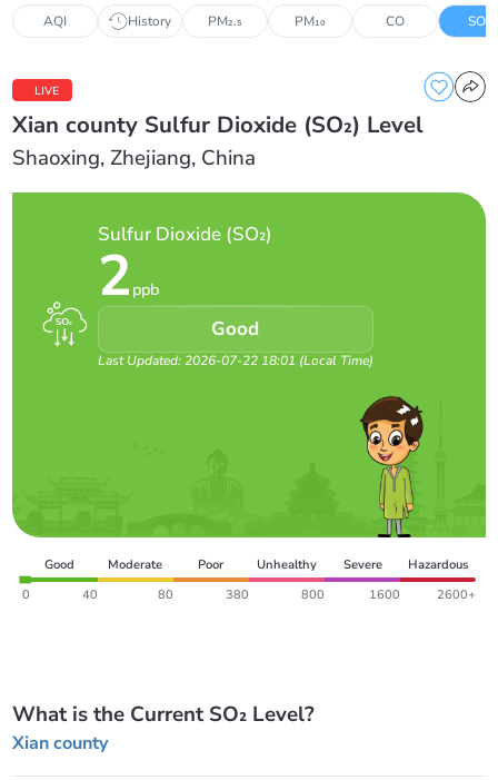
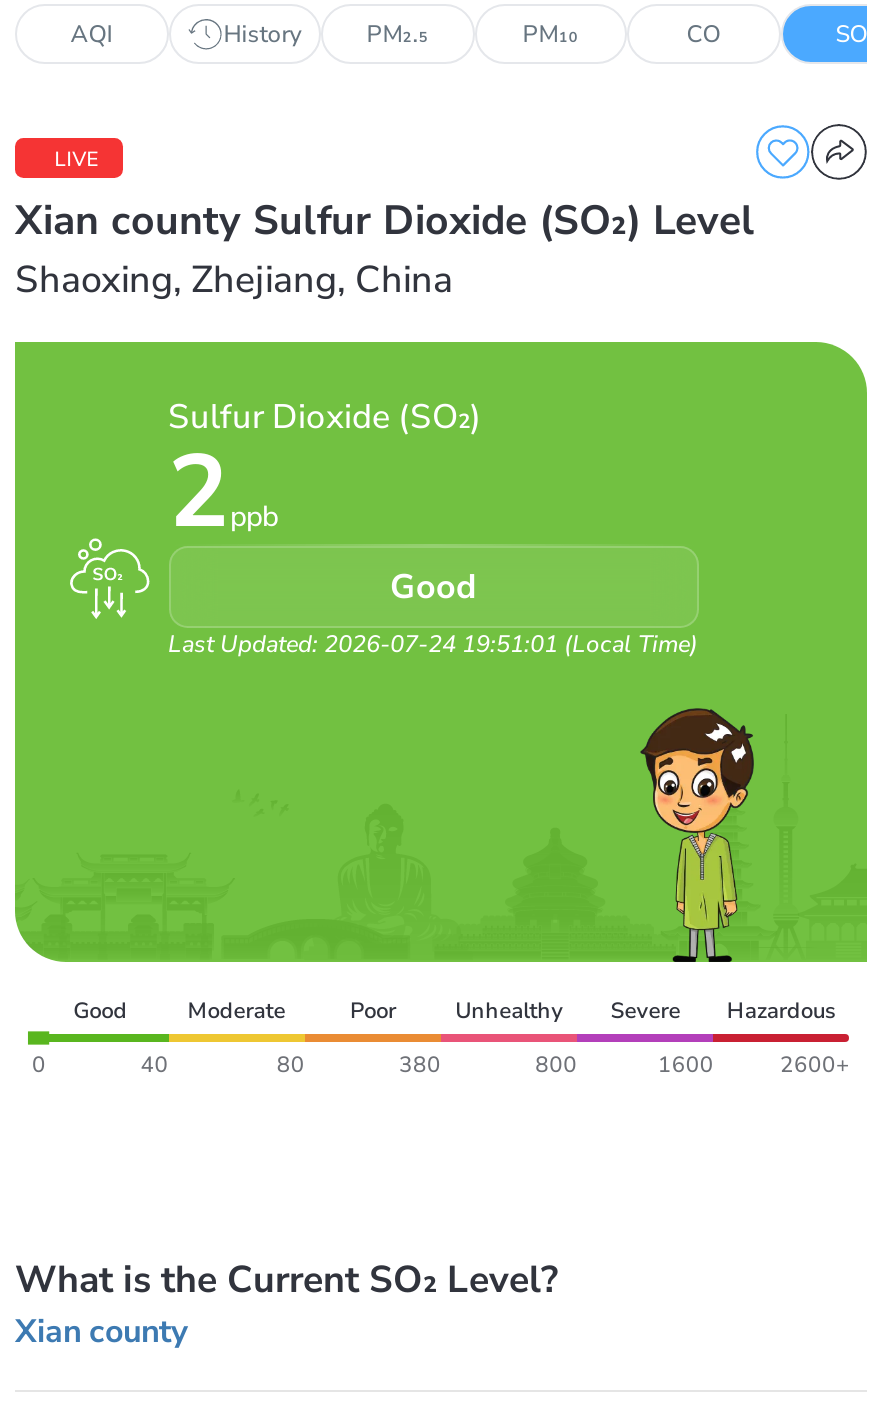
[97,351,373,369] Last Updated: 2026-07-22 18:01 (Local Time) -> [168,627,698,659] Last Updated: 2026-07-24 19:51:01 (Local Time)

